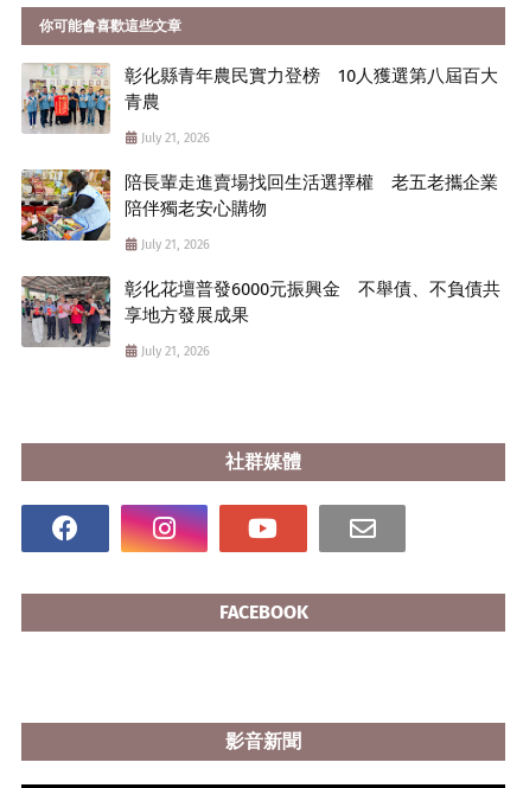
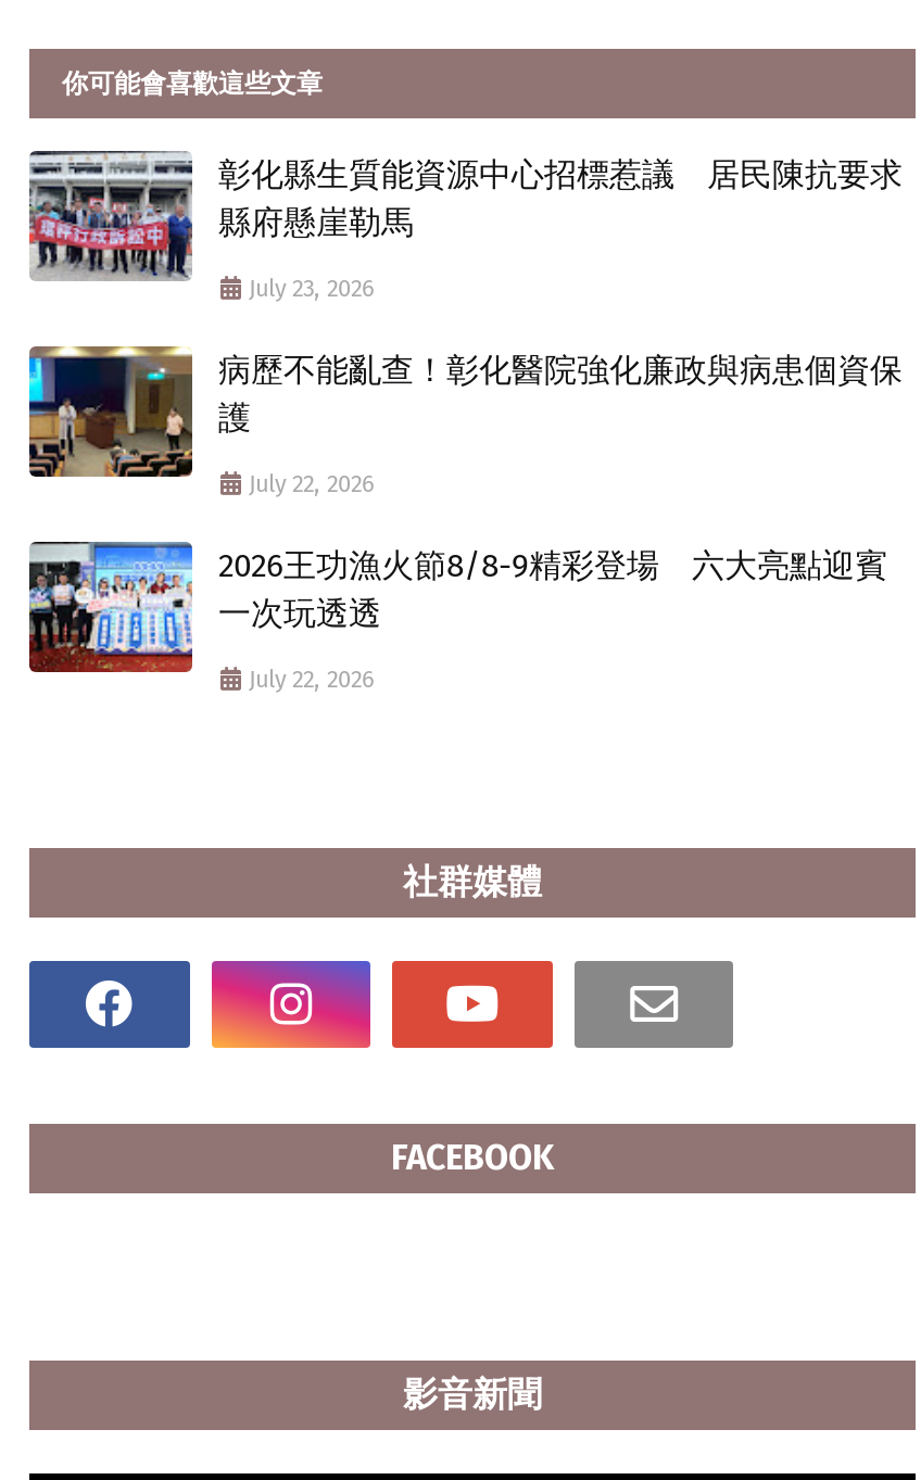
[21,64,498,132] [image] | 彰化縣青年農民實力登榜 10人獲選第八屆百大 | 青農 -> [29,151,903,279] [image] | 彰化縣生質能資源中心招標惹議 居民陳抗要求 | 縣府懸崖勒馬
[141,130,210,146] July 21, 2026 -> [249,275,375,303] July 23, 2026
[20,168,498,242] [image] | 陪長輩走進賣場找回生活選擇權 老五老攜企業 | 陪伴獨老安心購物 -> [27,346,903,479] [image] | 病歷不能亂查！彰化醫院強化廉政與病患個資保 | 護
[141,237,210,252] July 21, 2026 -> [249,470,375,498] July 22, 2026
[21,275,500,348] [image] | 彰化花壇普發6000元振興金 不舉債、不負債共 | 享地方發展成果 -> [27,540,887,674] [image] | 2026王功漁火節8/8-9精彩登場 六大亮點迎賓 | 一次玩透透
[141,344,210,359] July 21, 2026 -> [249,666,375,694] July 22, 2026

